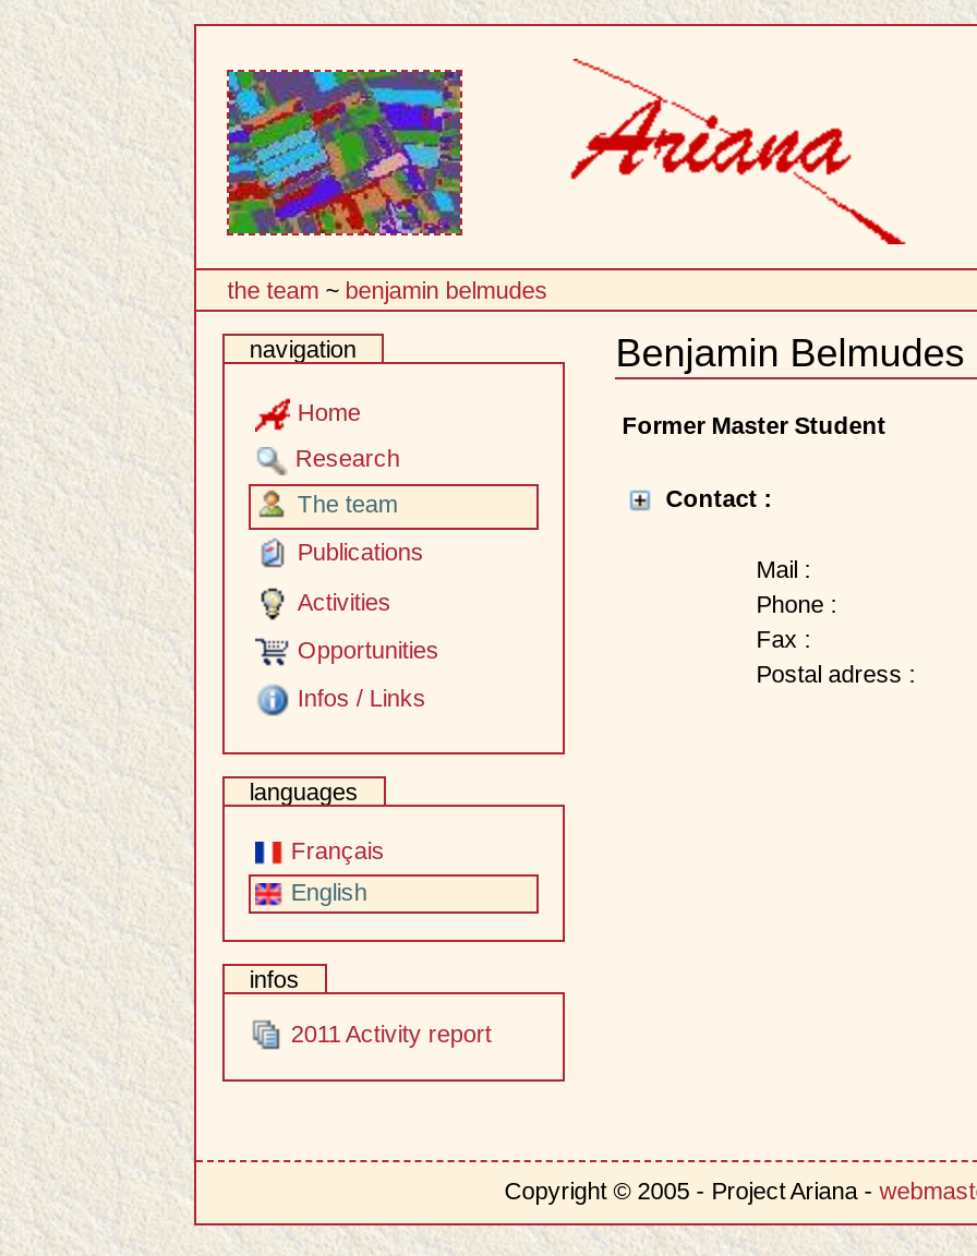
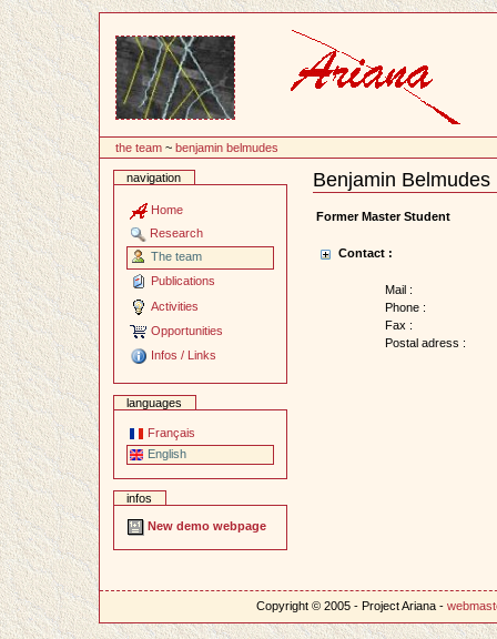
[227,70,462,235] [image] -> [115,35,235,120] [image]
[284,1021,492,1048] 2011 Activity report -> [145,520,267,533] New demo webpage

